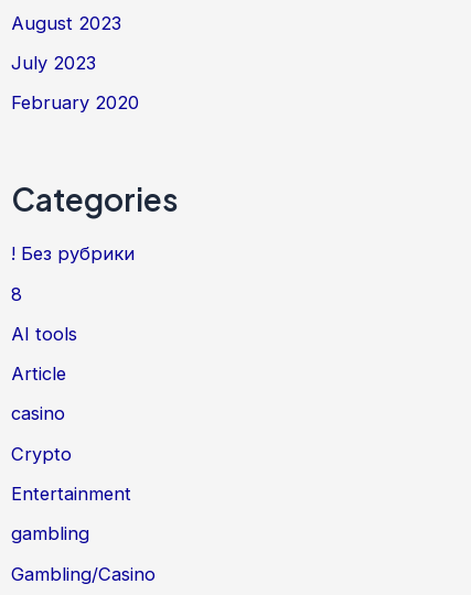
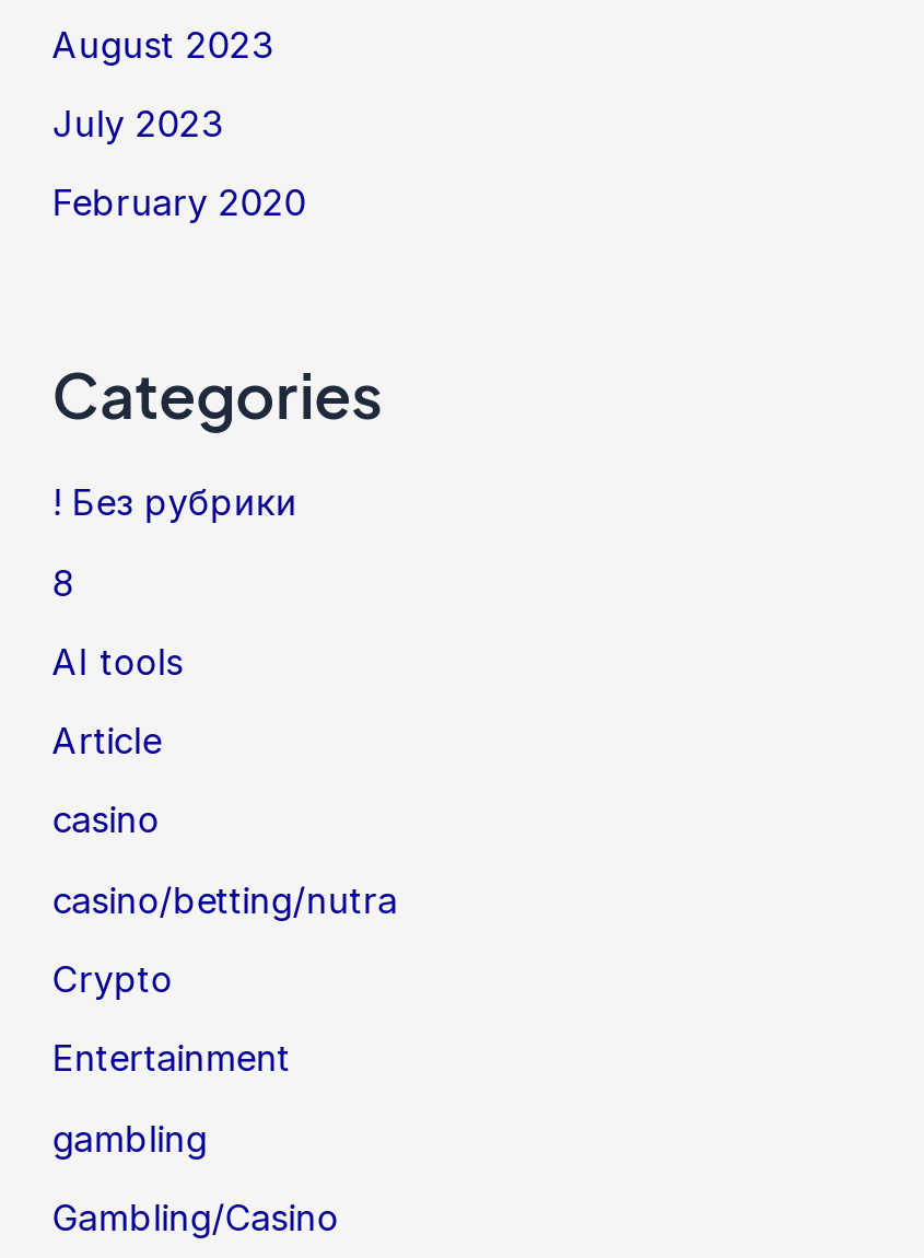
none -> [52,878,398,922] casino/betting/nutra

